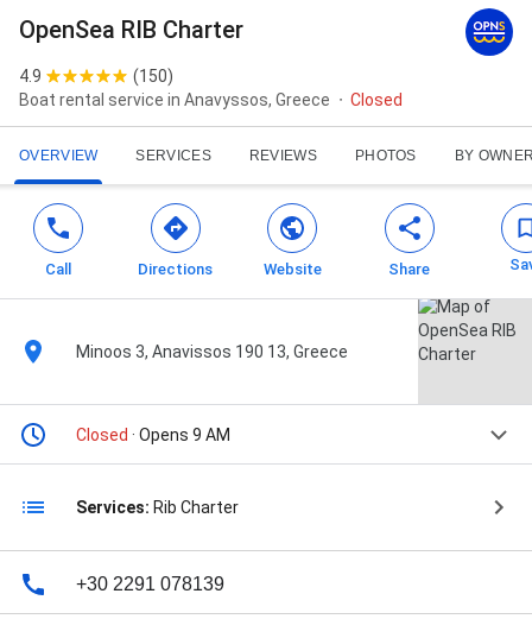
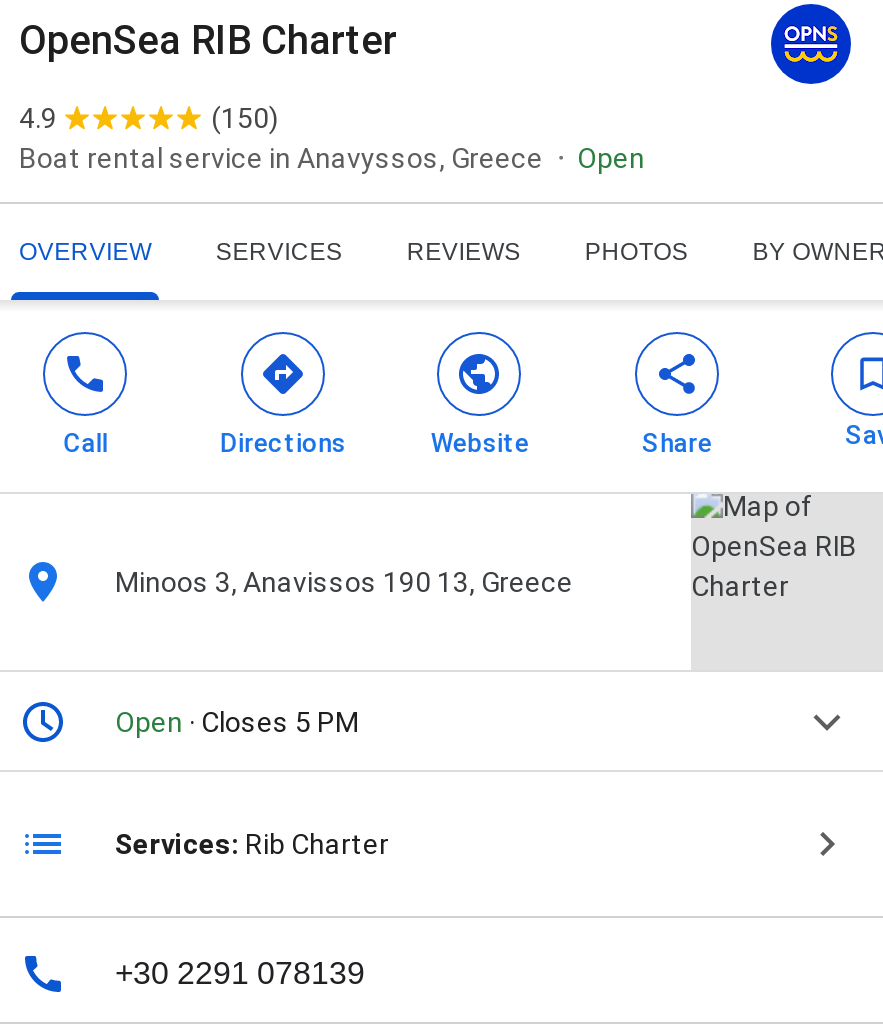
[350,91,403,110] Closed -> [577,142,645,174] Open
[76,426,230,445] Closed · Opens 9 AM -> [115,706,359,738] Open · Closes 5 PM

